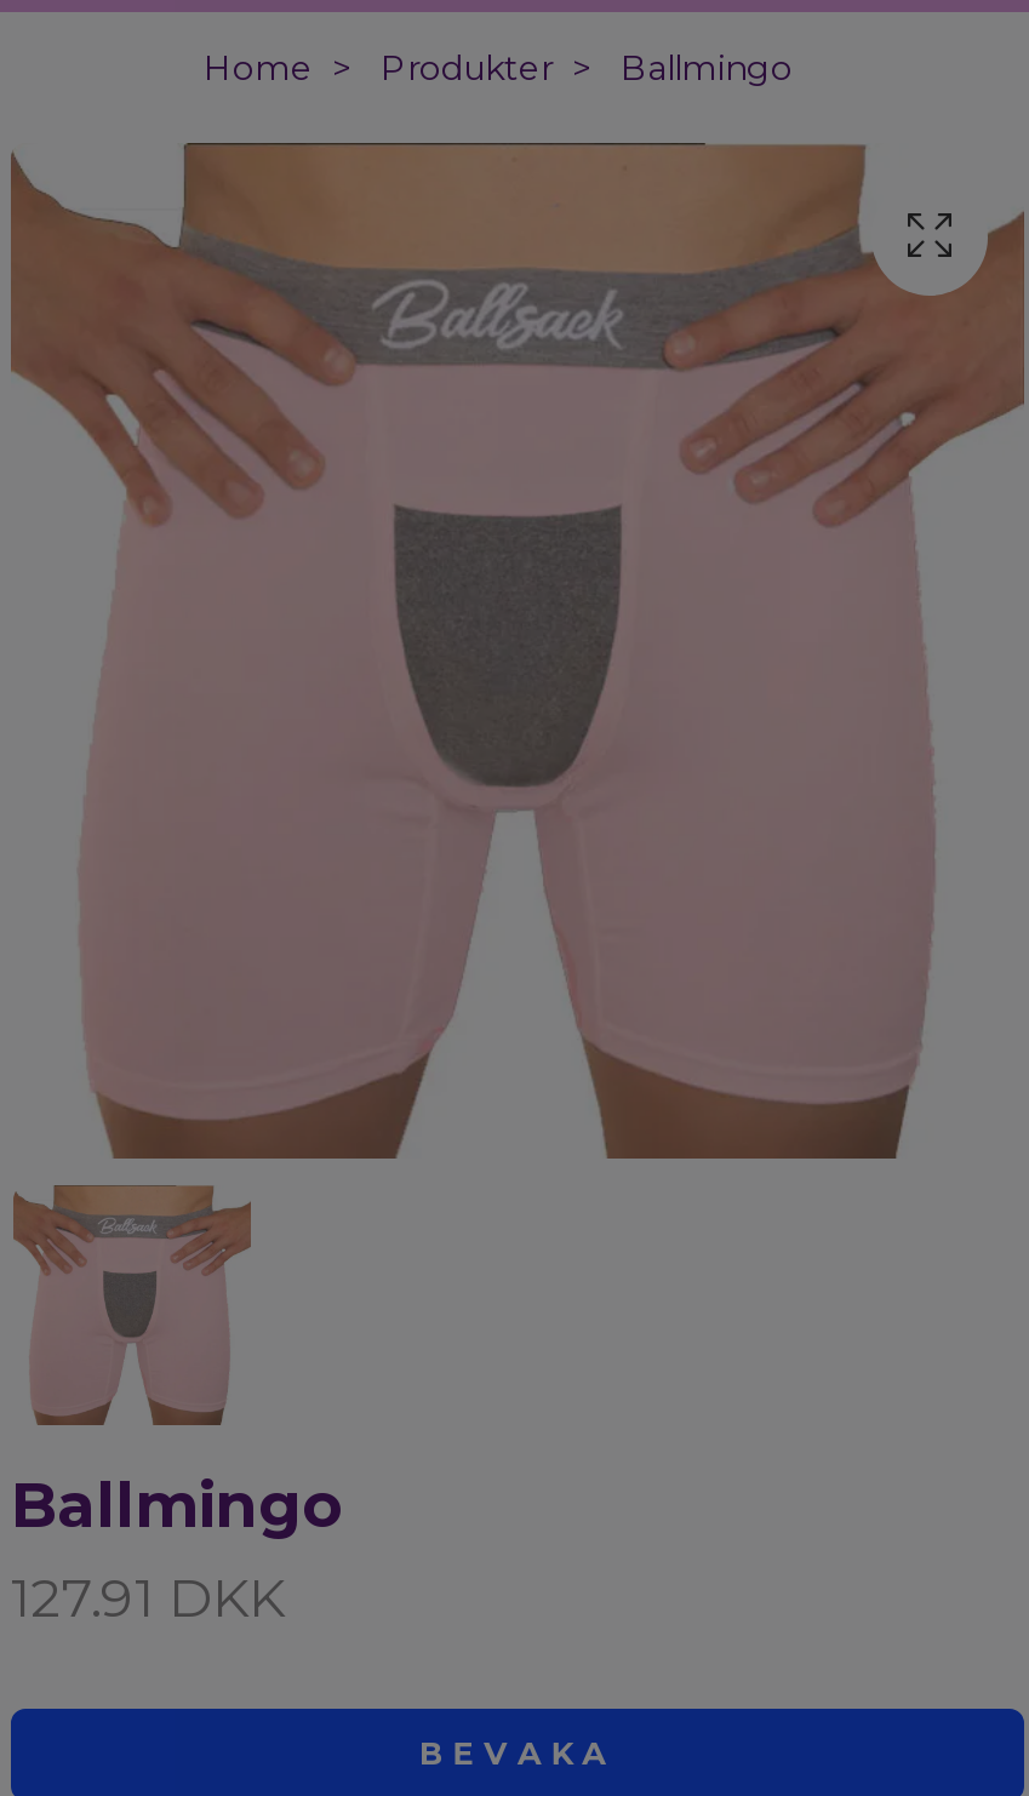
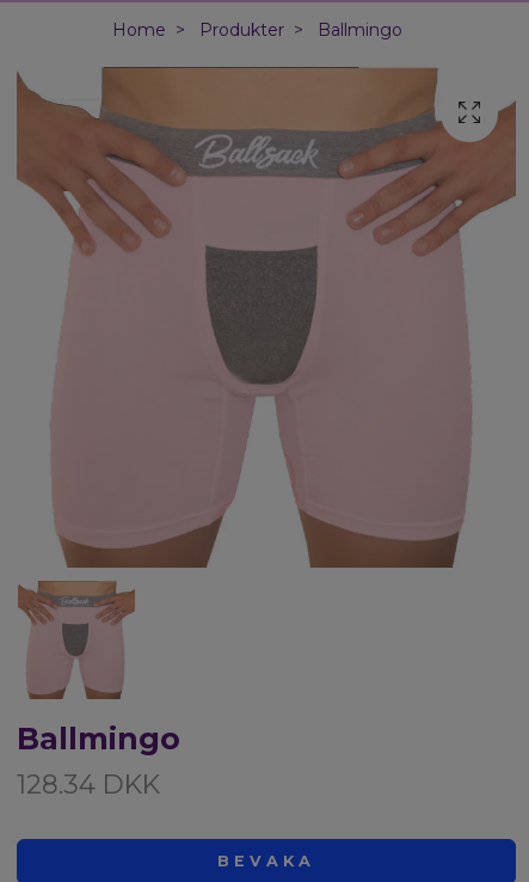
[11,1565,285,1628] 127.91 DKK -> [17,768,160,799] 128.34 DKK

